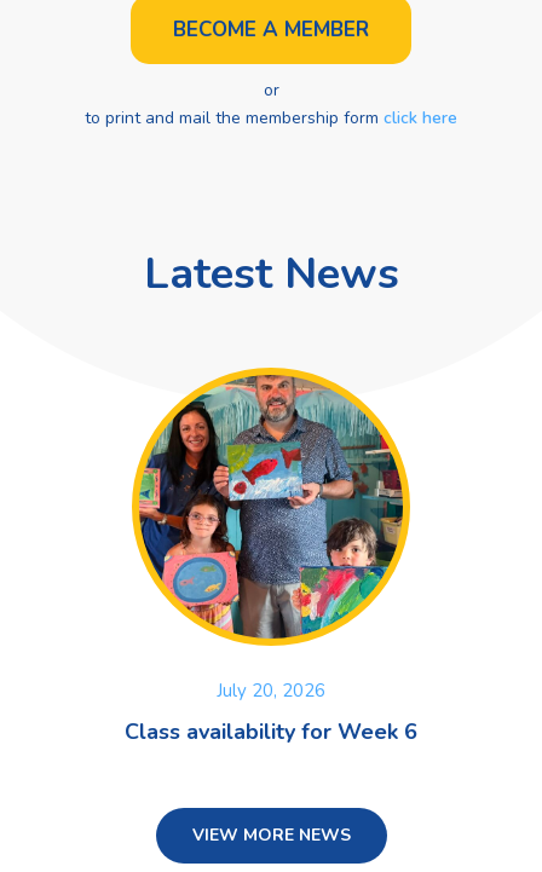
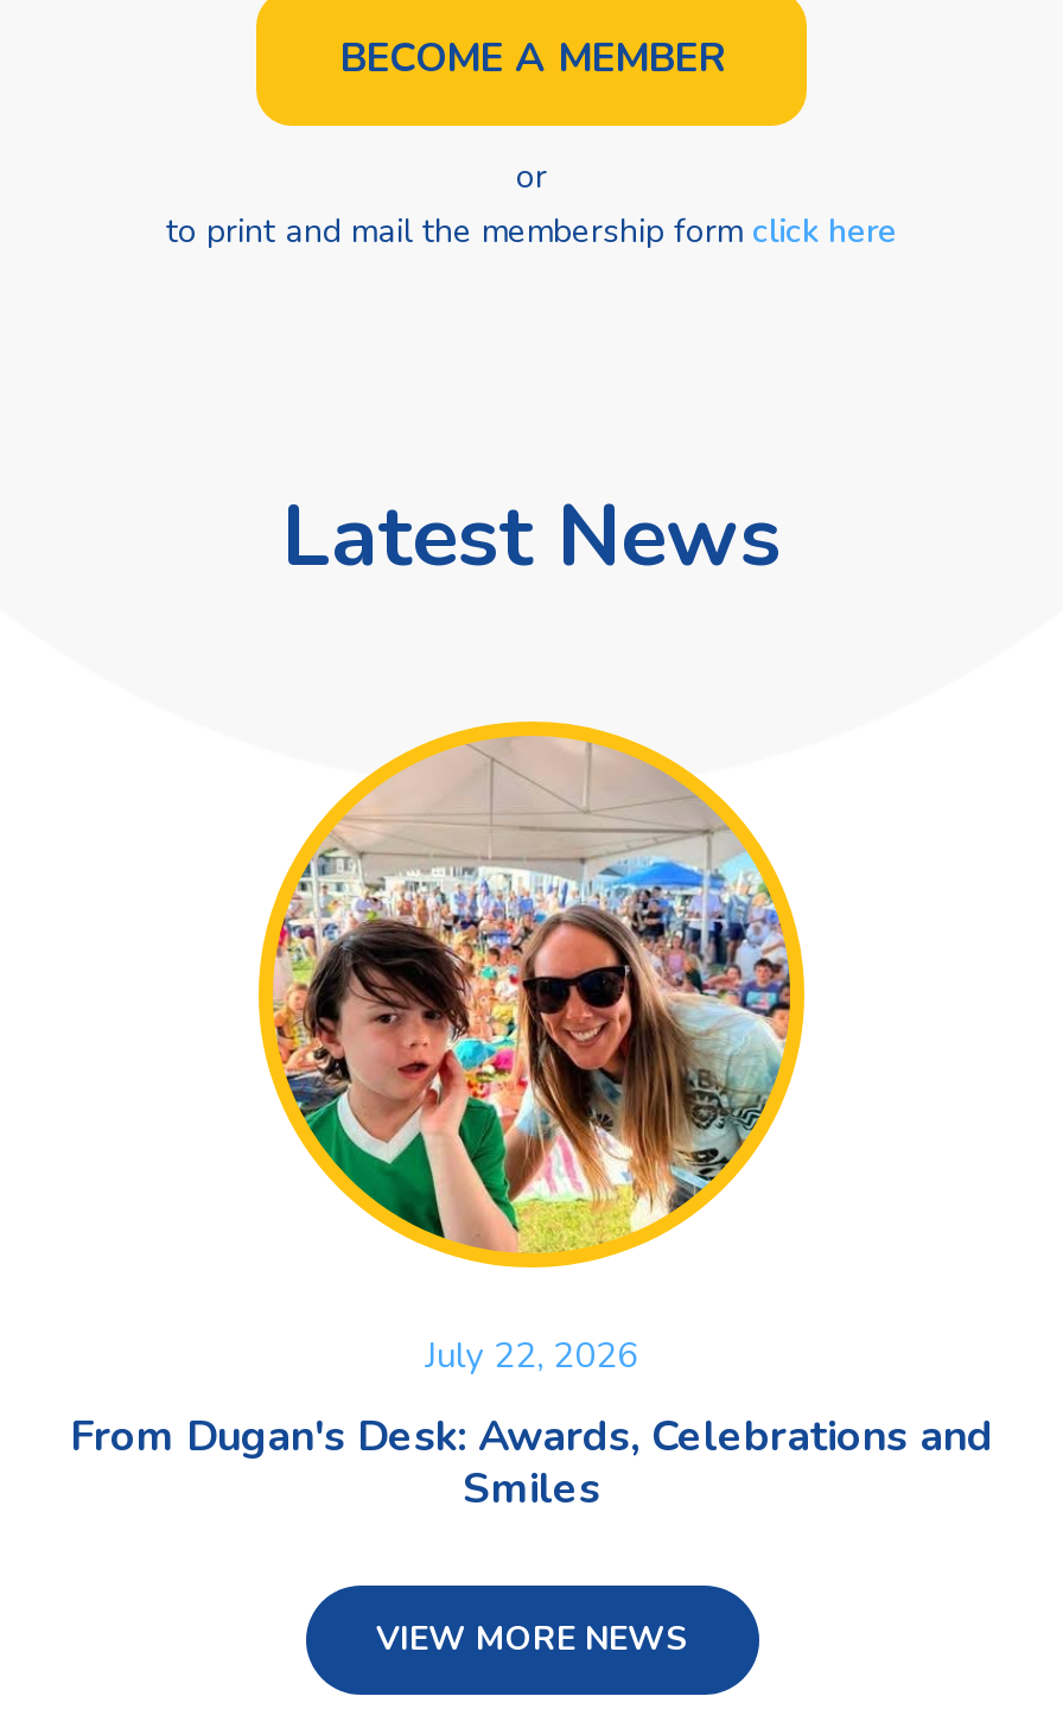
[138,374,404,702] [image] | July 20, 2026 -> [273,733,790,1378] [image] | July 22, 2026
[125,717,417,746] Class availability for Week 6 -> [70,1407,993,1516] From Dugan's Desk: Awards, Celebrations and | Smiles

